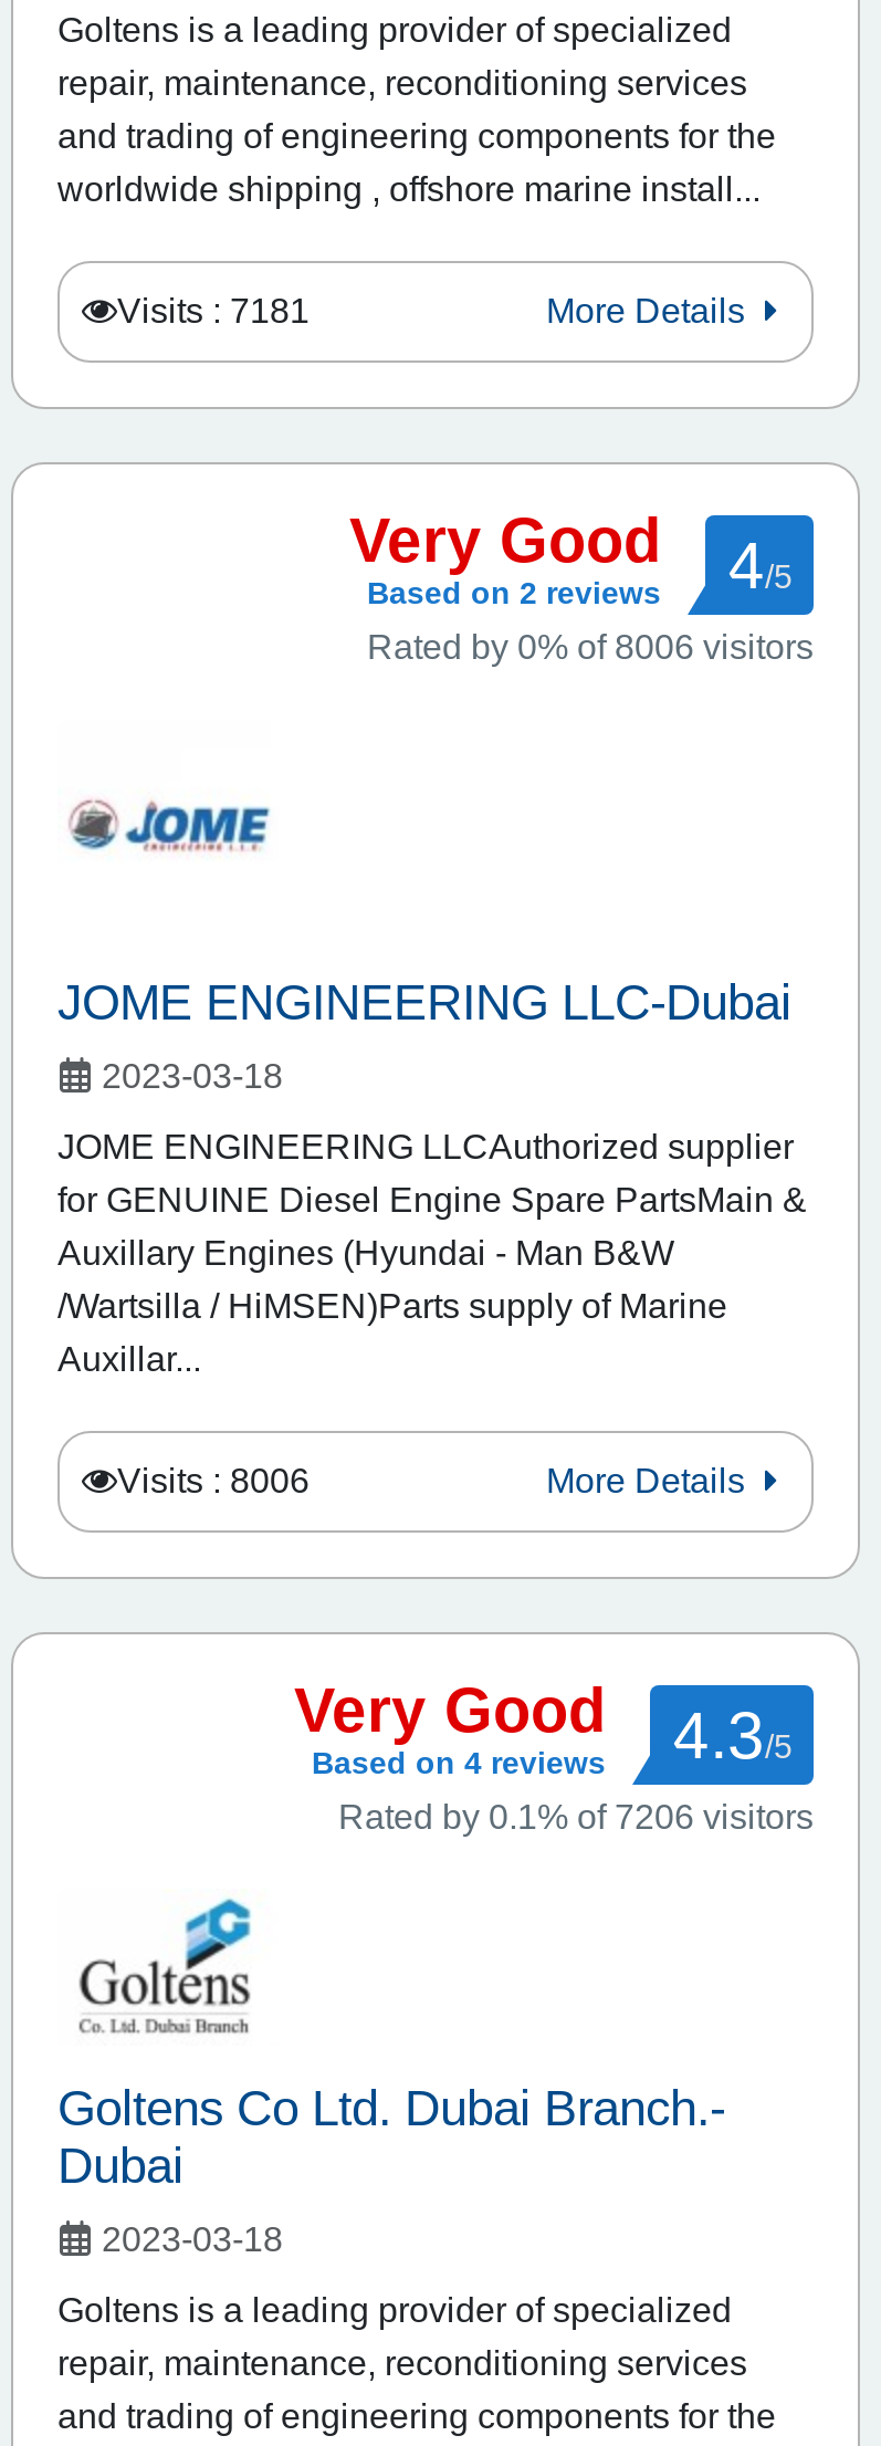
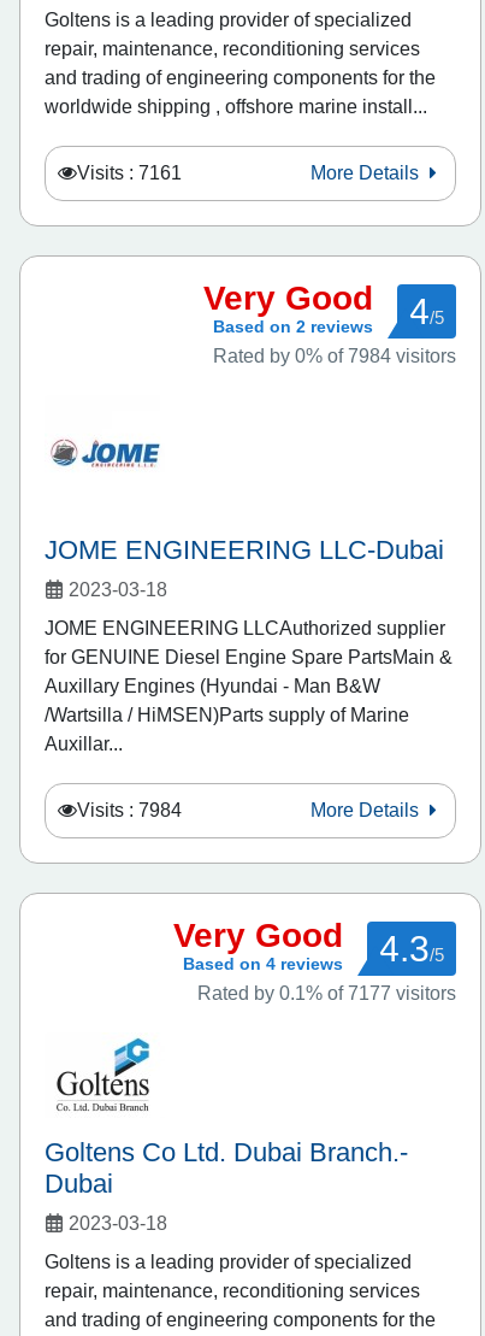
[117,292,310,330] Visits : 7181 -> [77,163,182,183] Visits : 7161
[367,628,814,666] Rated by 0% of 8006 visitors -> [213,346,456,366] Rated by 0% of 7984 visitors
[117,1462,310,1499] Visits : 8006 -> [77,800,182,820] Visits : 7984
[338,1798,814,1836] Rated by 0.1% of 7206 visitors -> [197,983,456,1004] Rated by 0.1% of 7177 visitors

